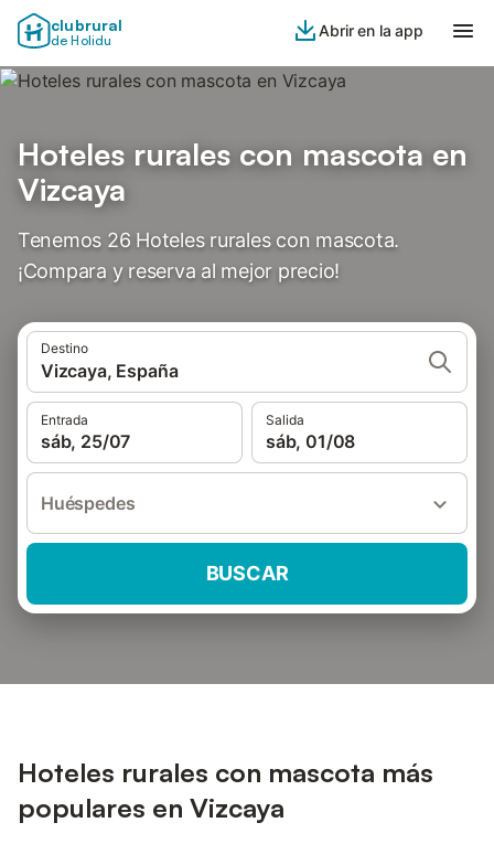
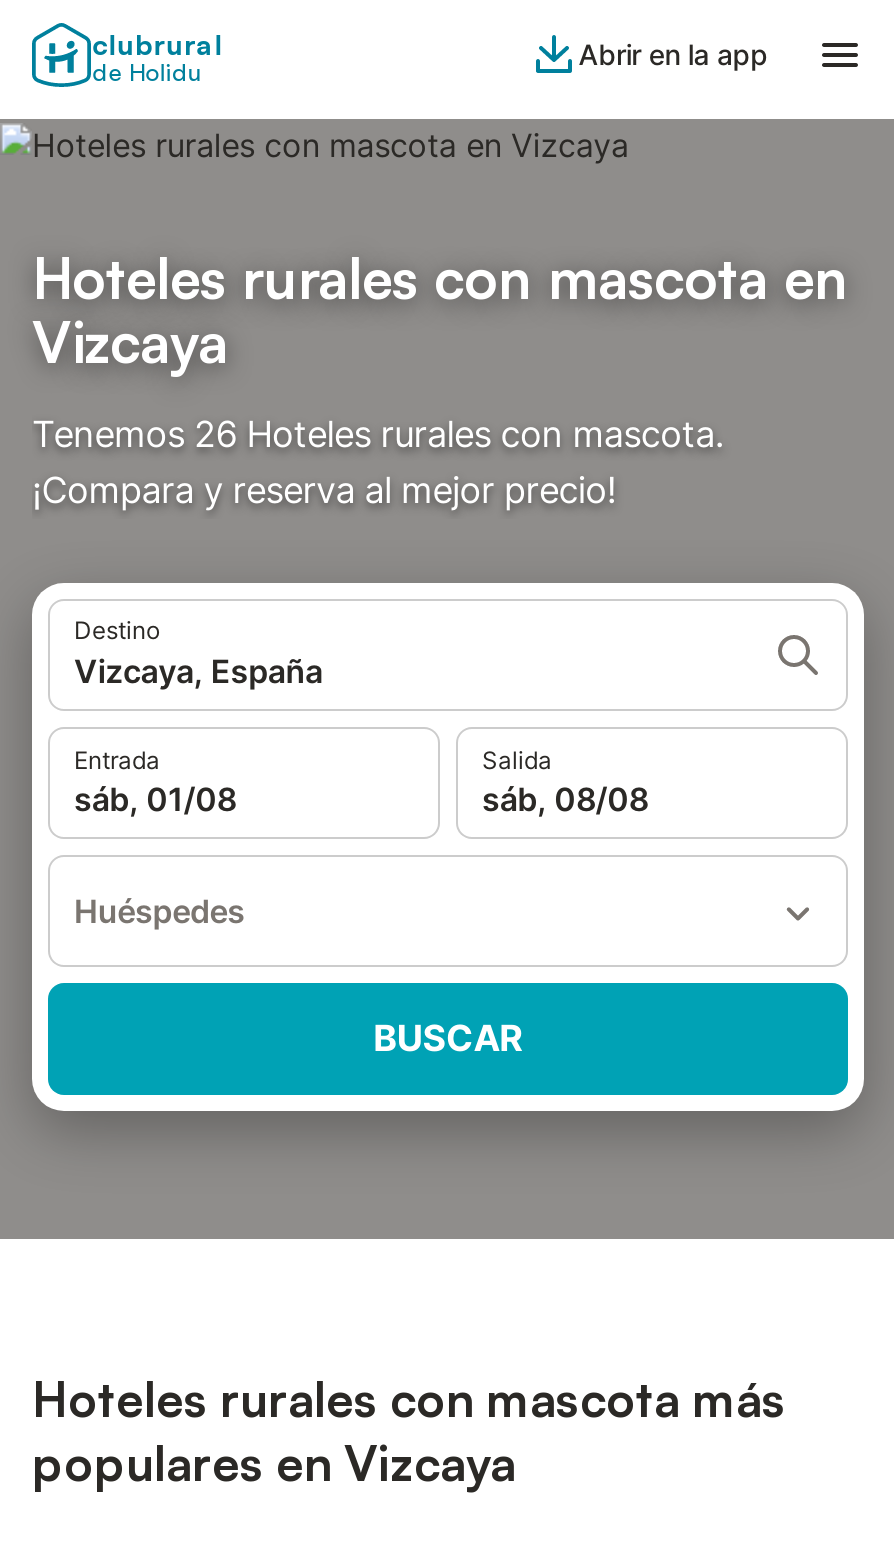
[41,430,130,452] sáb, 25/07 -> [74,779,236,819] sáb, 01/08
[266,430,355,452] sáb, 01/08 -> [482,779,648,819] sáb, 08/08

